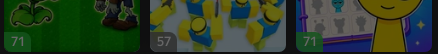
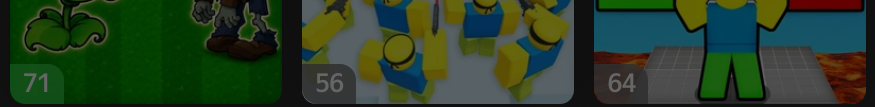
[157,34,171,49] 57 -> [315,68,343,98] 56
[303,34,317,49] 71 -> [608,68,636,98] 64

